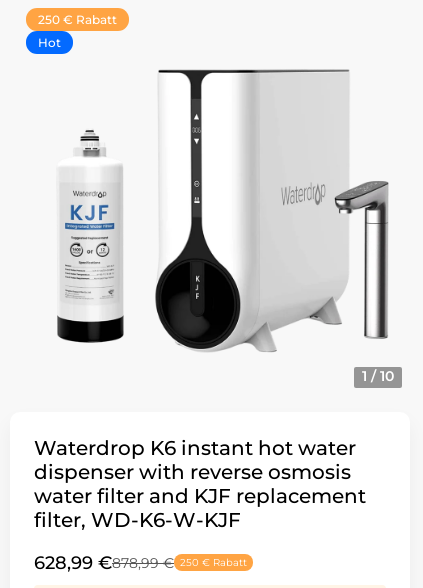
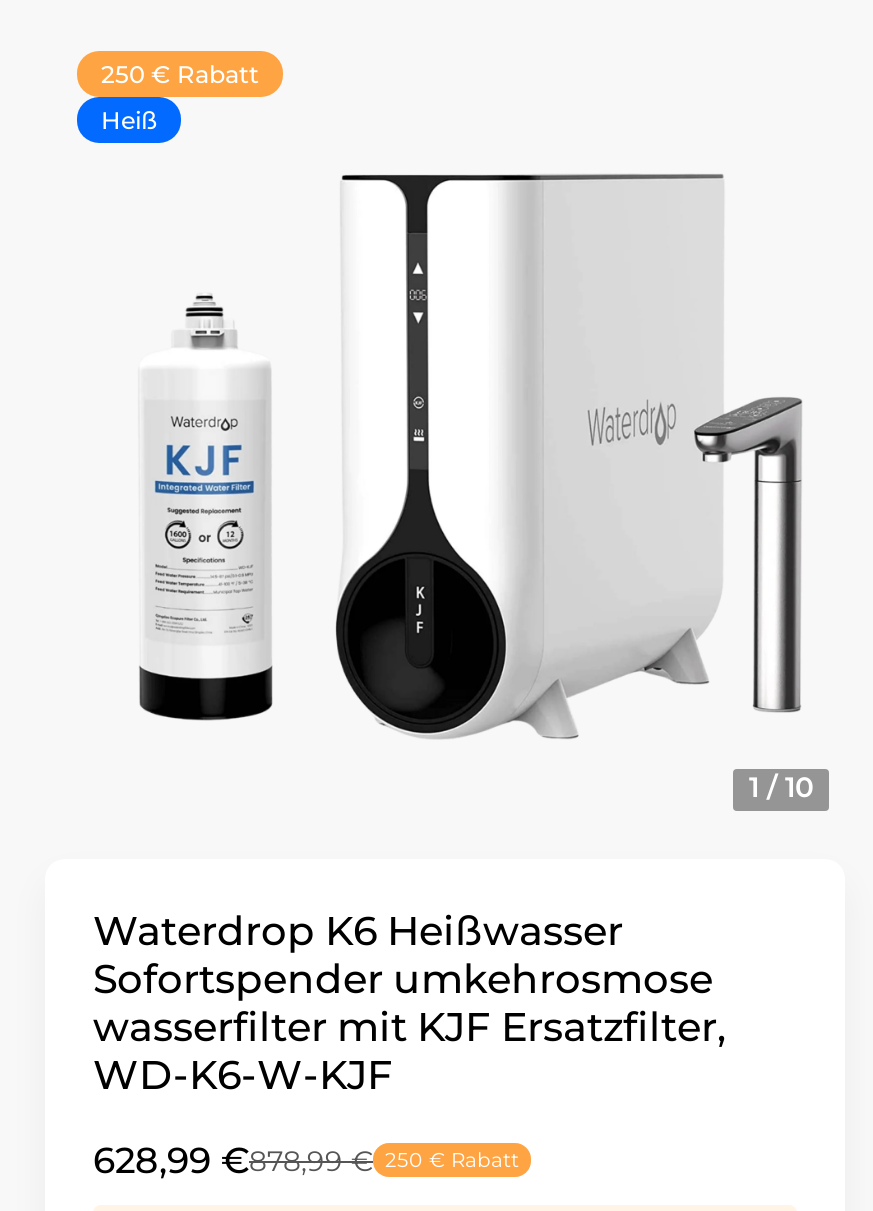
[38,35,61,50] Hot -> [101,105,157,135] Heiß
[34,436,366,532] Waterdrop K6 instant hot water | dispenser with reverse osmosis | water filter and KJF replacement | filter, WD-K6-W-KJF -> [93,907,727,1099] Waterdrop K6 Heißwasser | Sofortspender umkehrosmose | wasserfilter mit KJF Ersatzfilter, | WD-K6-W-KJF

